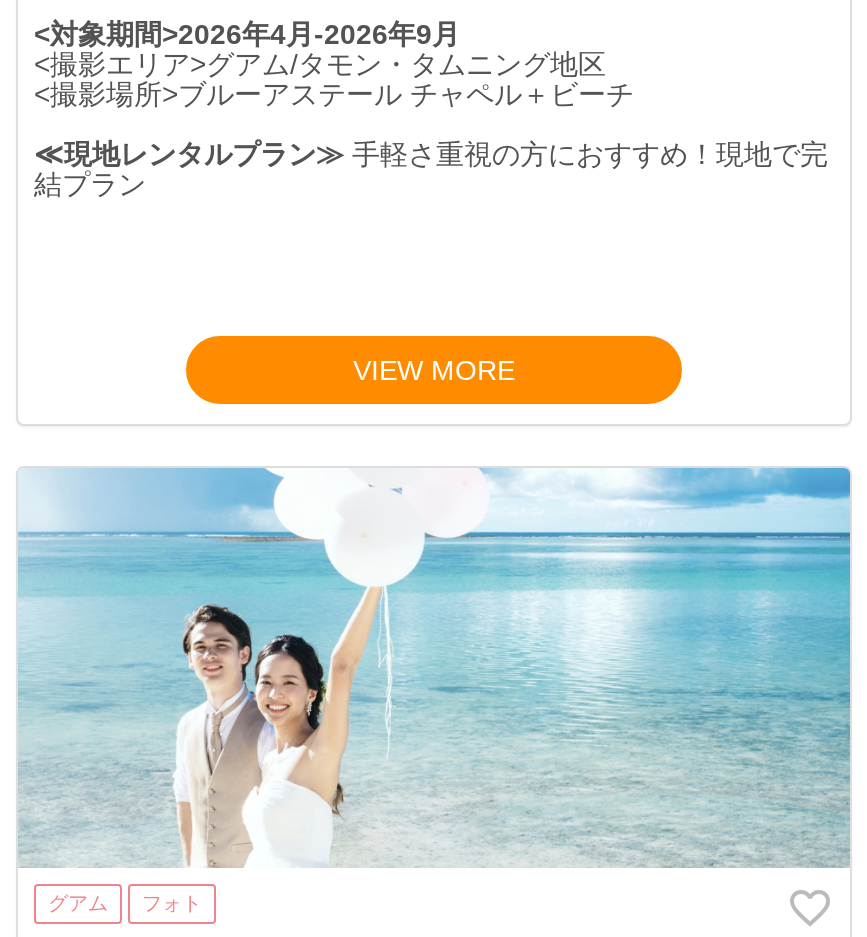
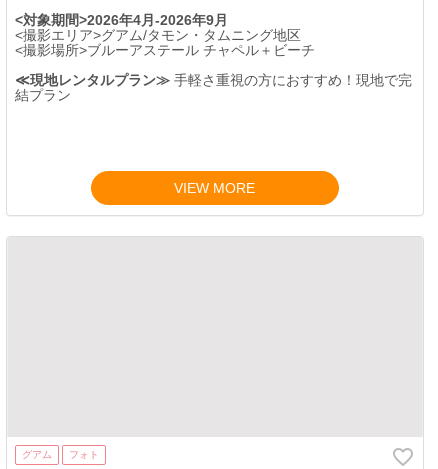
[18,466,852,868] [image] -> none

